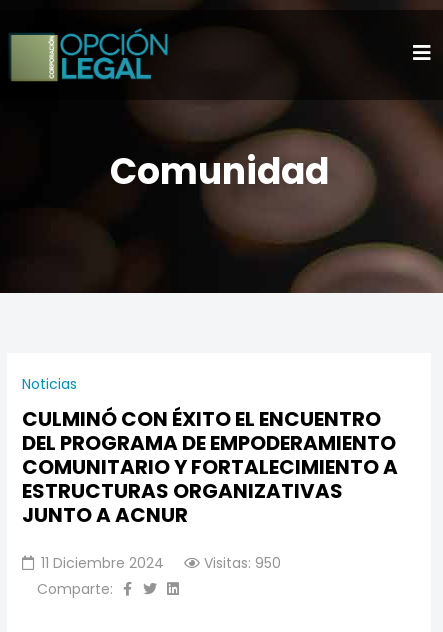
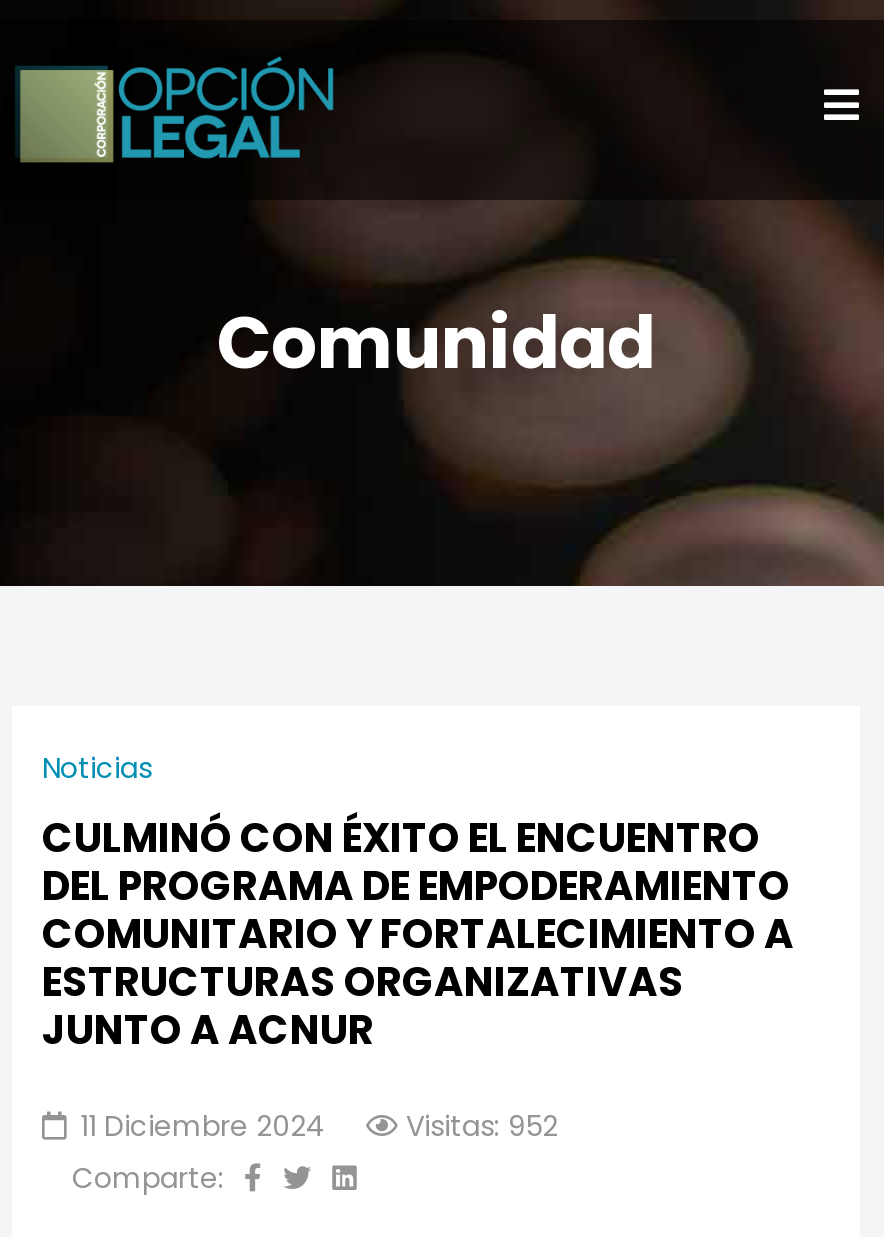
[204,553,281,573] Visitas: 950 -> [406,1106,558,1146] Visitas: 952

